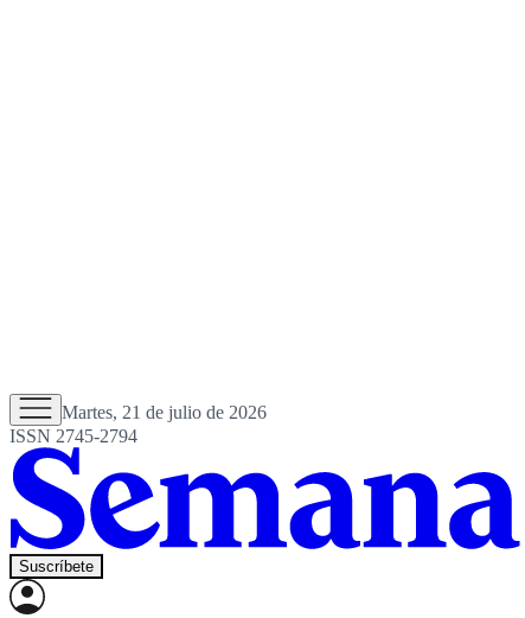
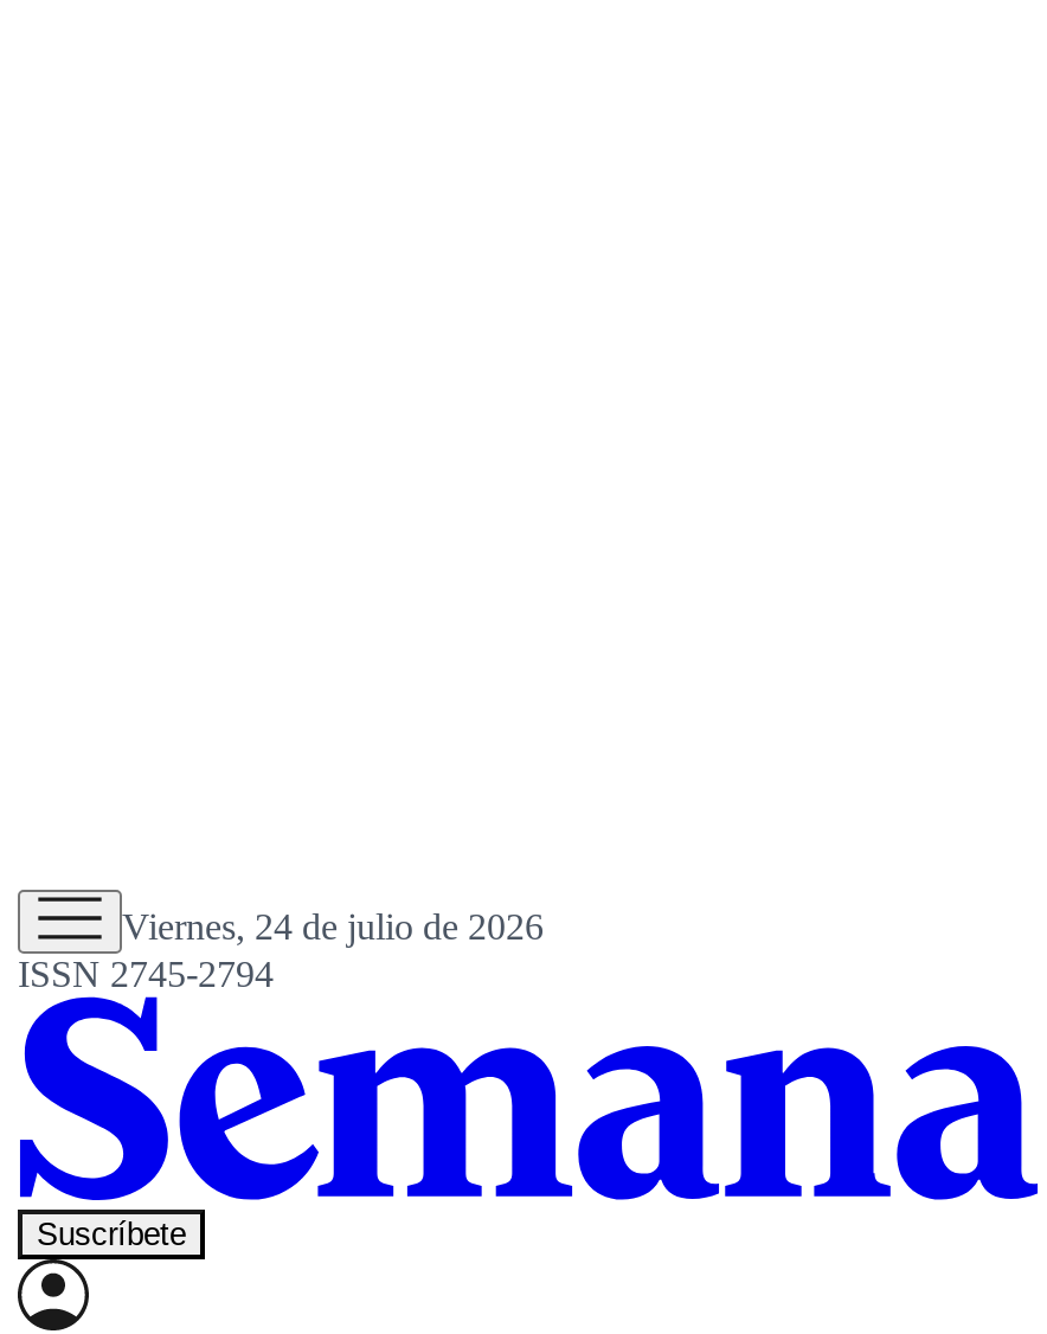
[62,402,267,422] Martes, 21 de julio de 2026 -> [122,906,544,947] Viernes, 24 de julio de 2026

